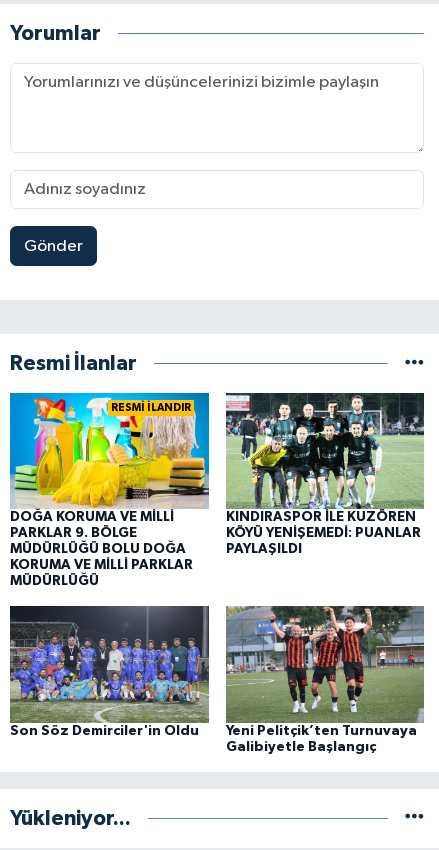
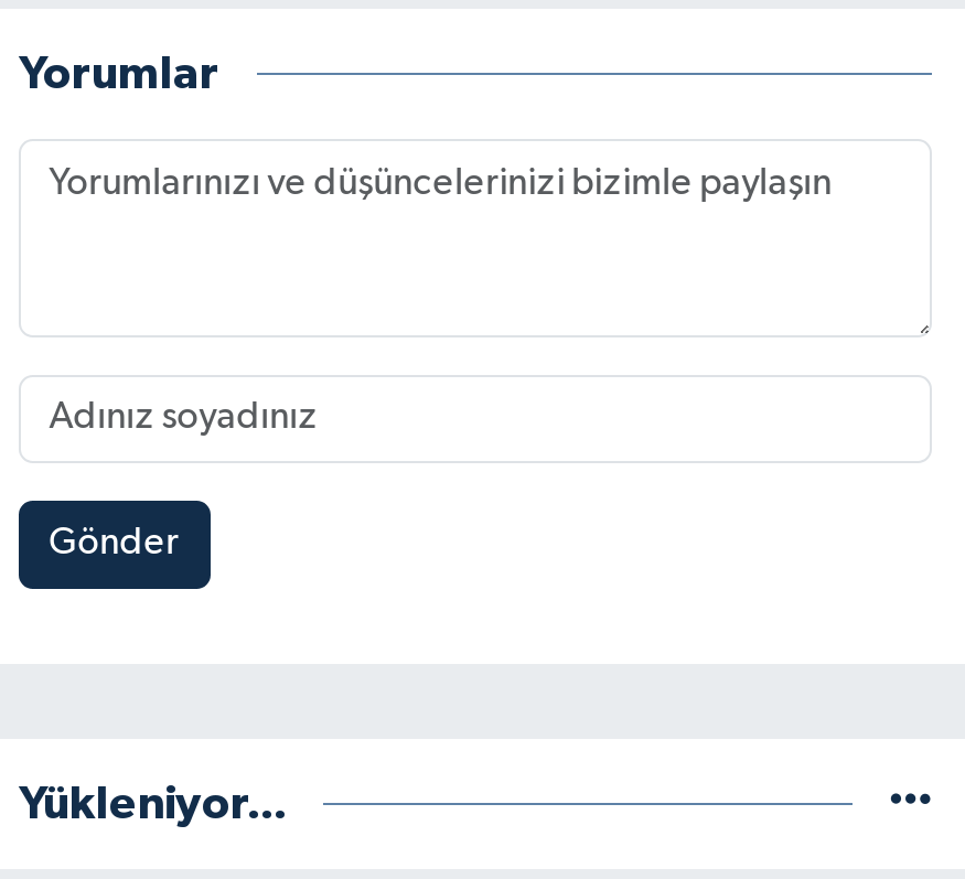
[9,353,210,509] [image] | Resmi İlanlar | RESMİ İLANDIR -> none
[225,392,425,556] [image] | KINDIRASPOR İLE KUZÖREN | KÖYÜ YENİŞEMEDİ: PUANLAR | PAYLAŞILDI -> none
[10,510,193,588] DOĞA KORUMA VE MİLLİ | PARKLAR 9. BÖLGE | MÜDÜRLÜĞÜ BOLU DOĞA | KORUMA VE MİLLİ PARKLAR | MÜDÜRLÜĞÜ -> none
[9,605,416,754] [image] | Son Söz Demirciler'in Oldu | Yeni Pelitçik’ten Turnuvaya | Galibiyetle Başlangıç -> none
[225,605,425,716] [image] -> none

